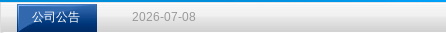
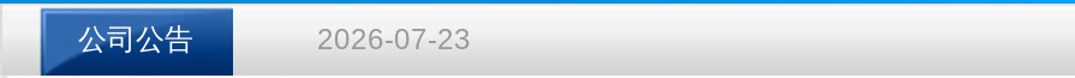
[132,10,196,24] 2026-07-08 -> [317,23,471,56] 2026-07-23

